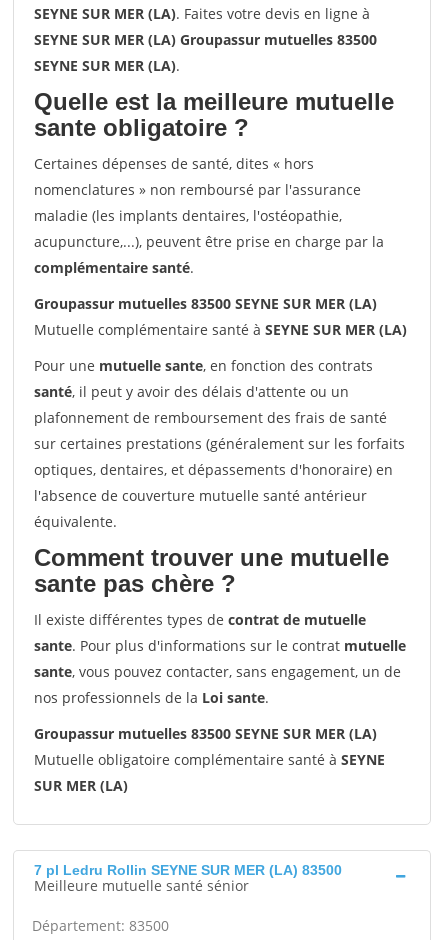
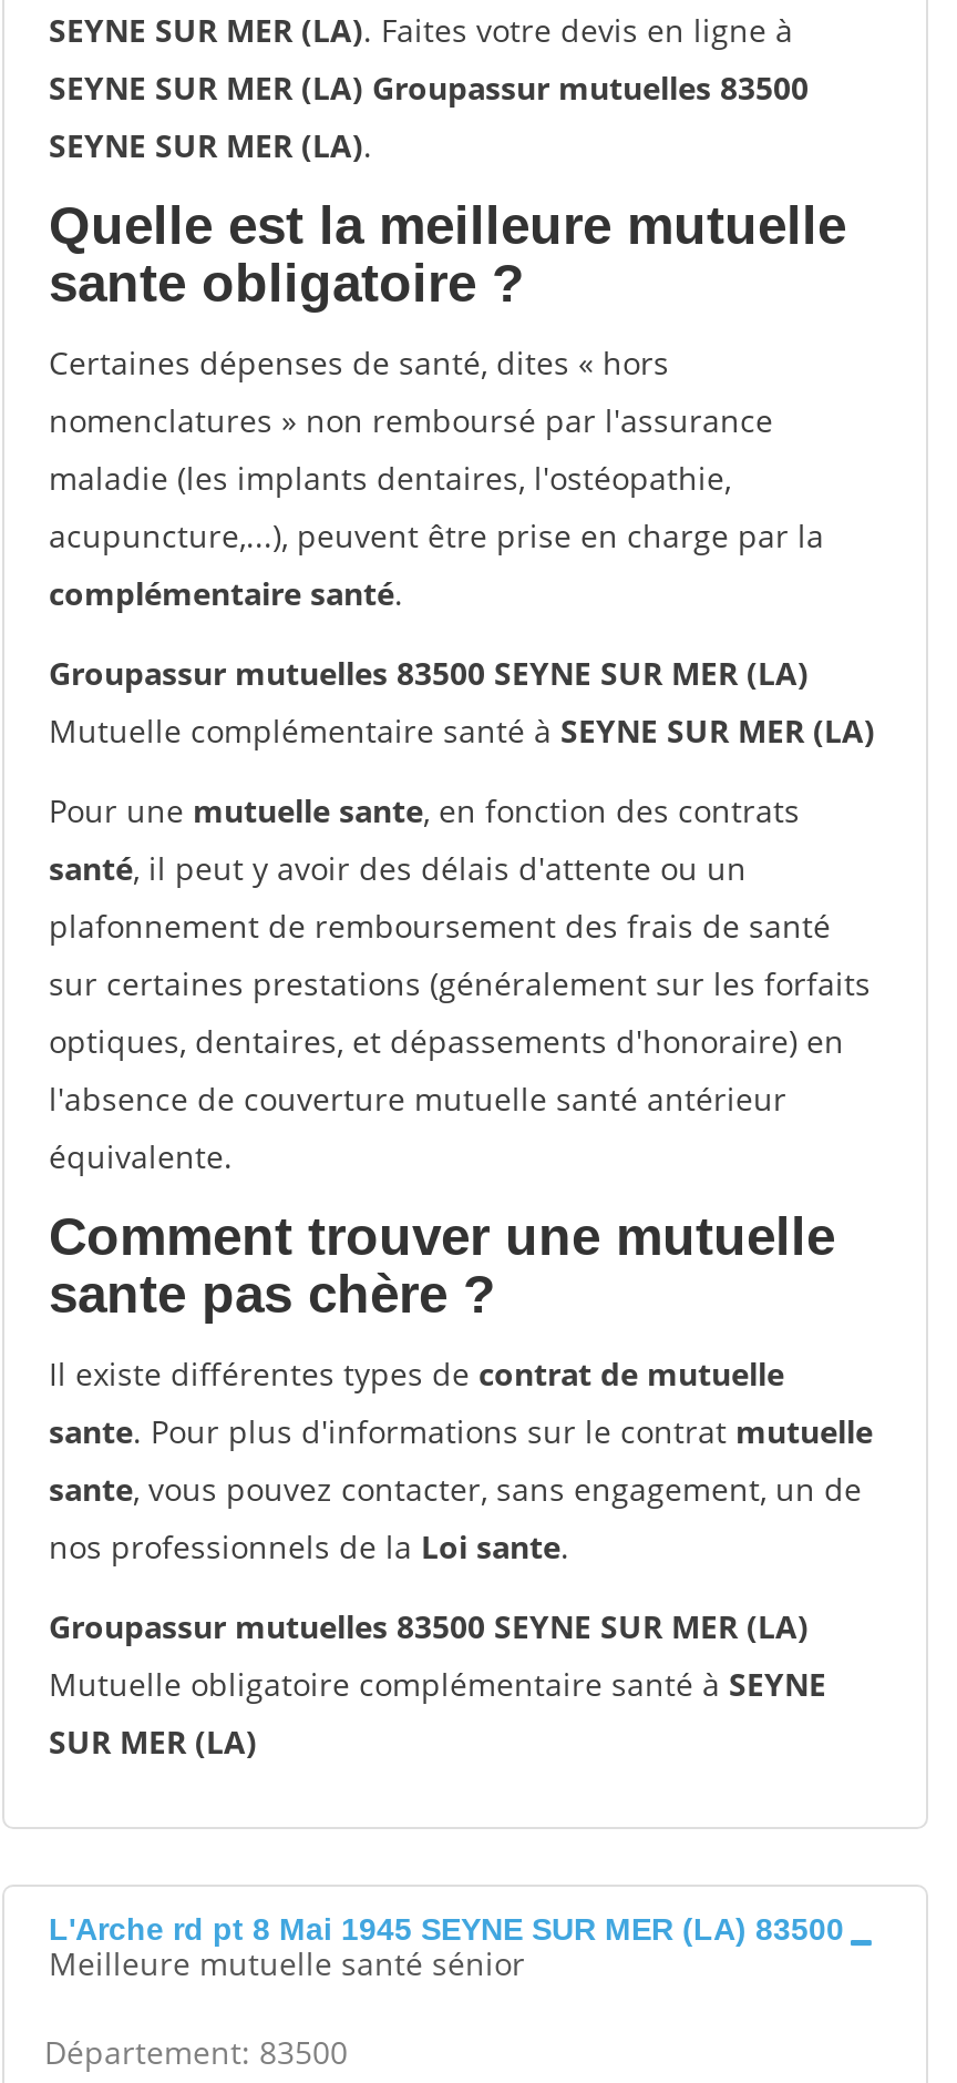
[34,862,342,878] 7 pl Ledru Rollin SEYNE SUR MER (LA) 83500 -> [49,1911,844,1947] L'Arche rd pt 8 Mai 1945 SEYNE SUR MER (LA) 83500

